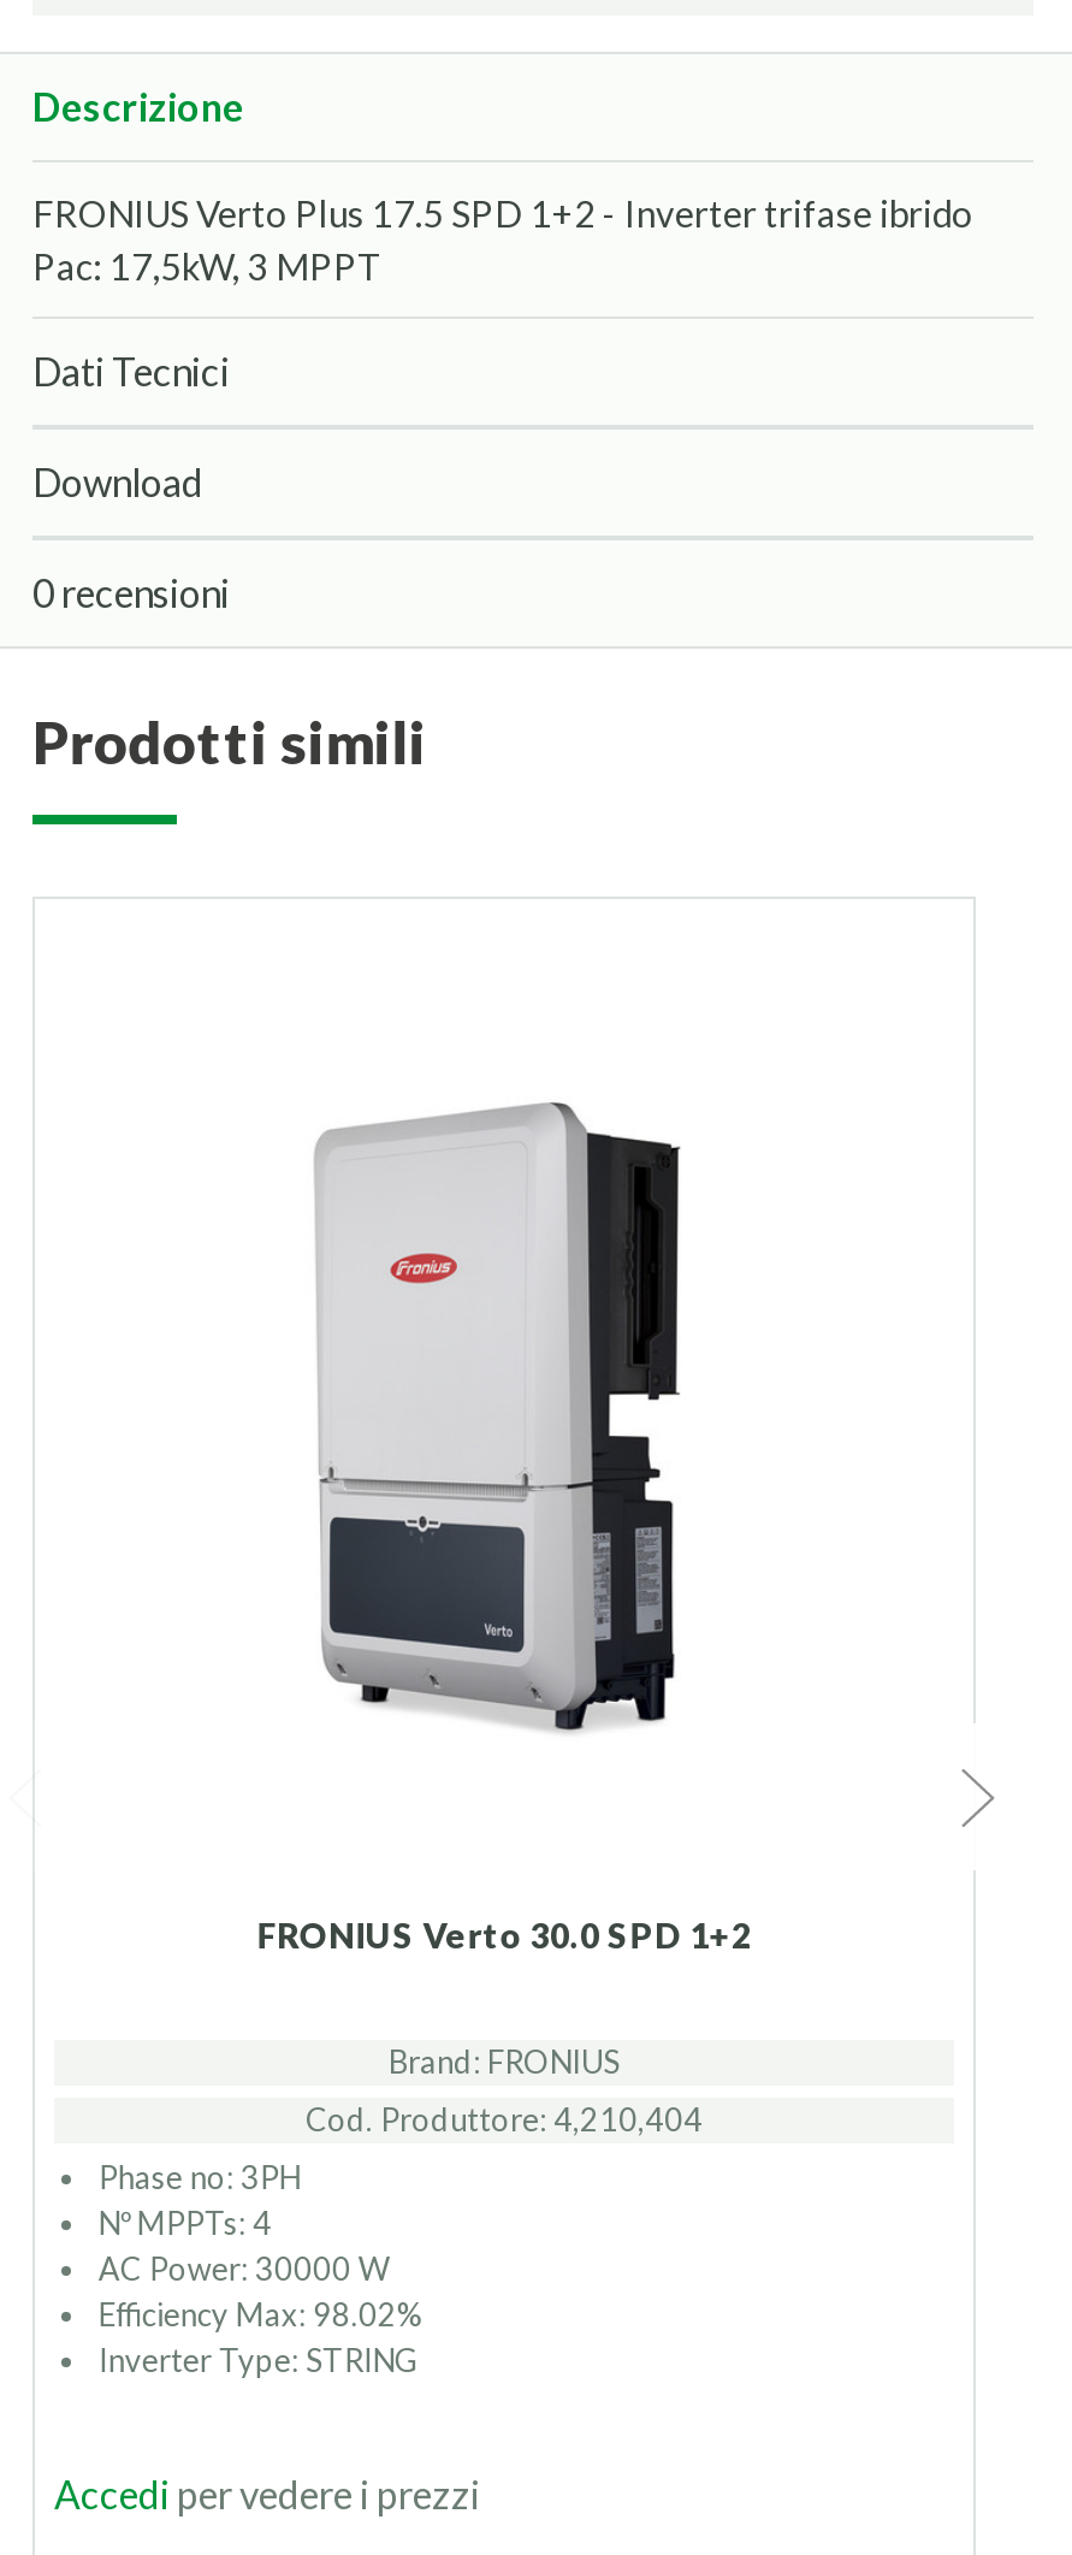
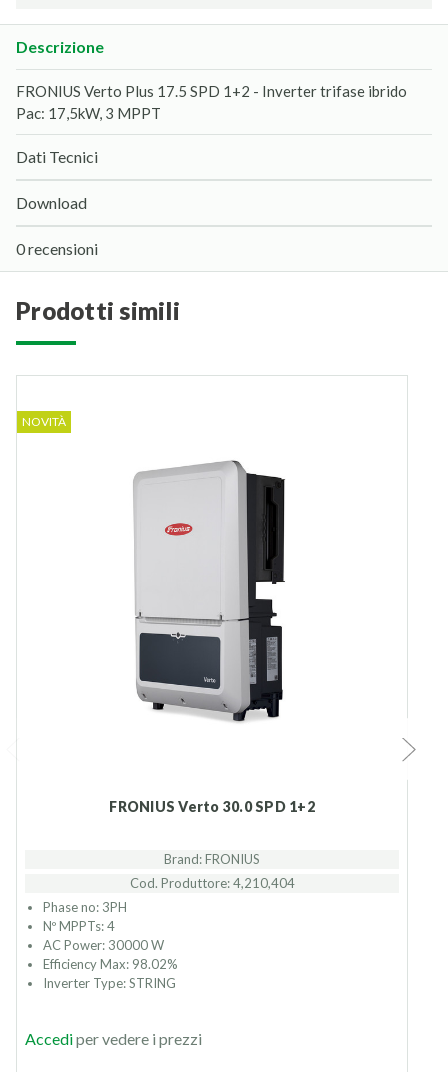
none -> [22,414,66,429] NOVITÀ

